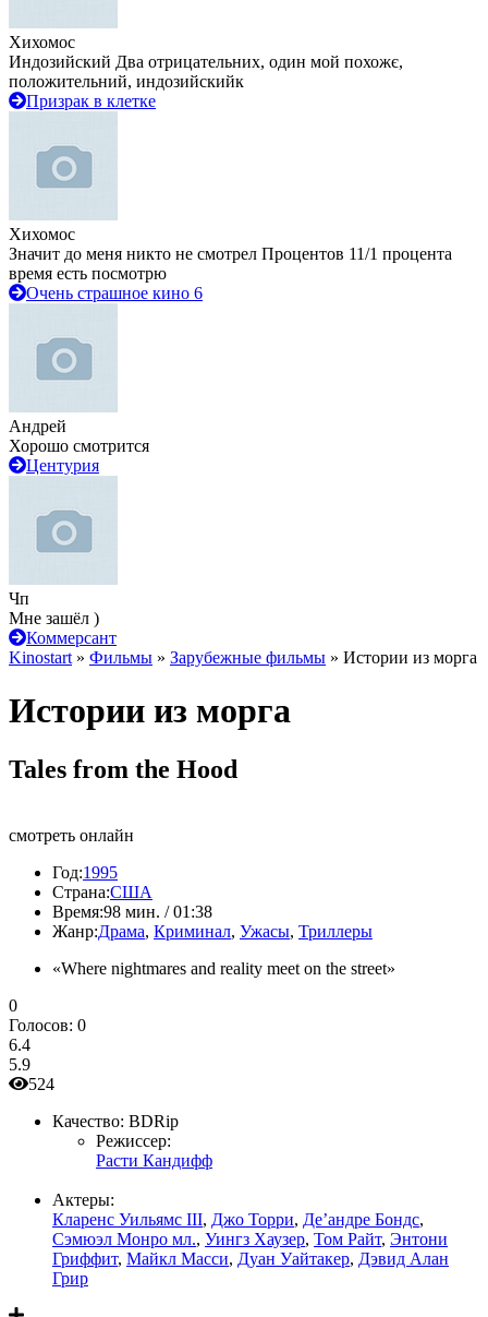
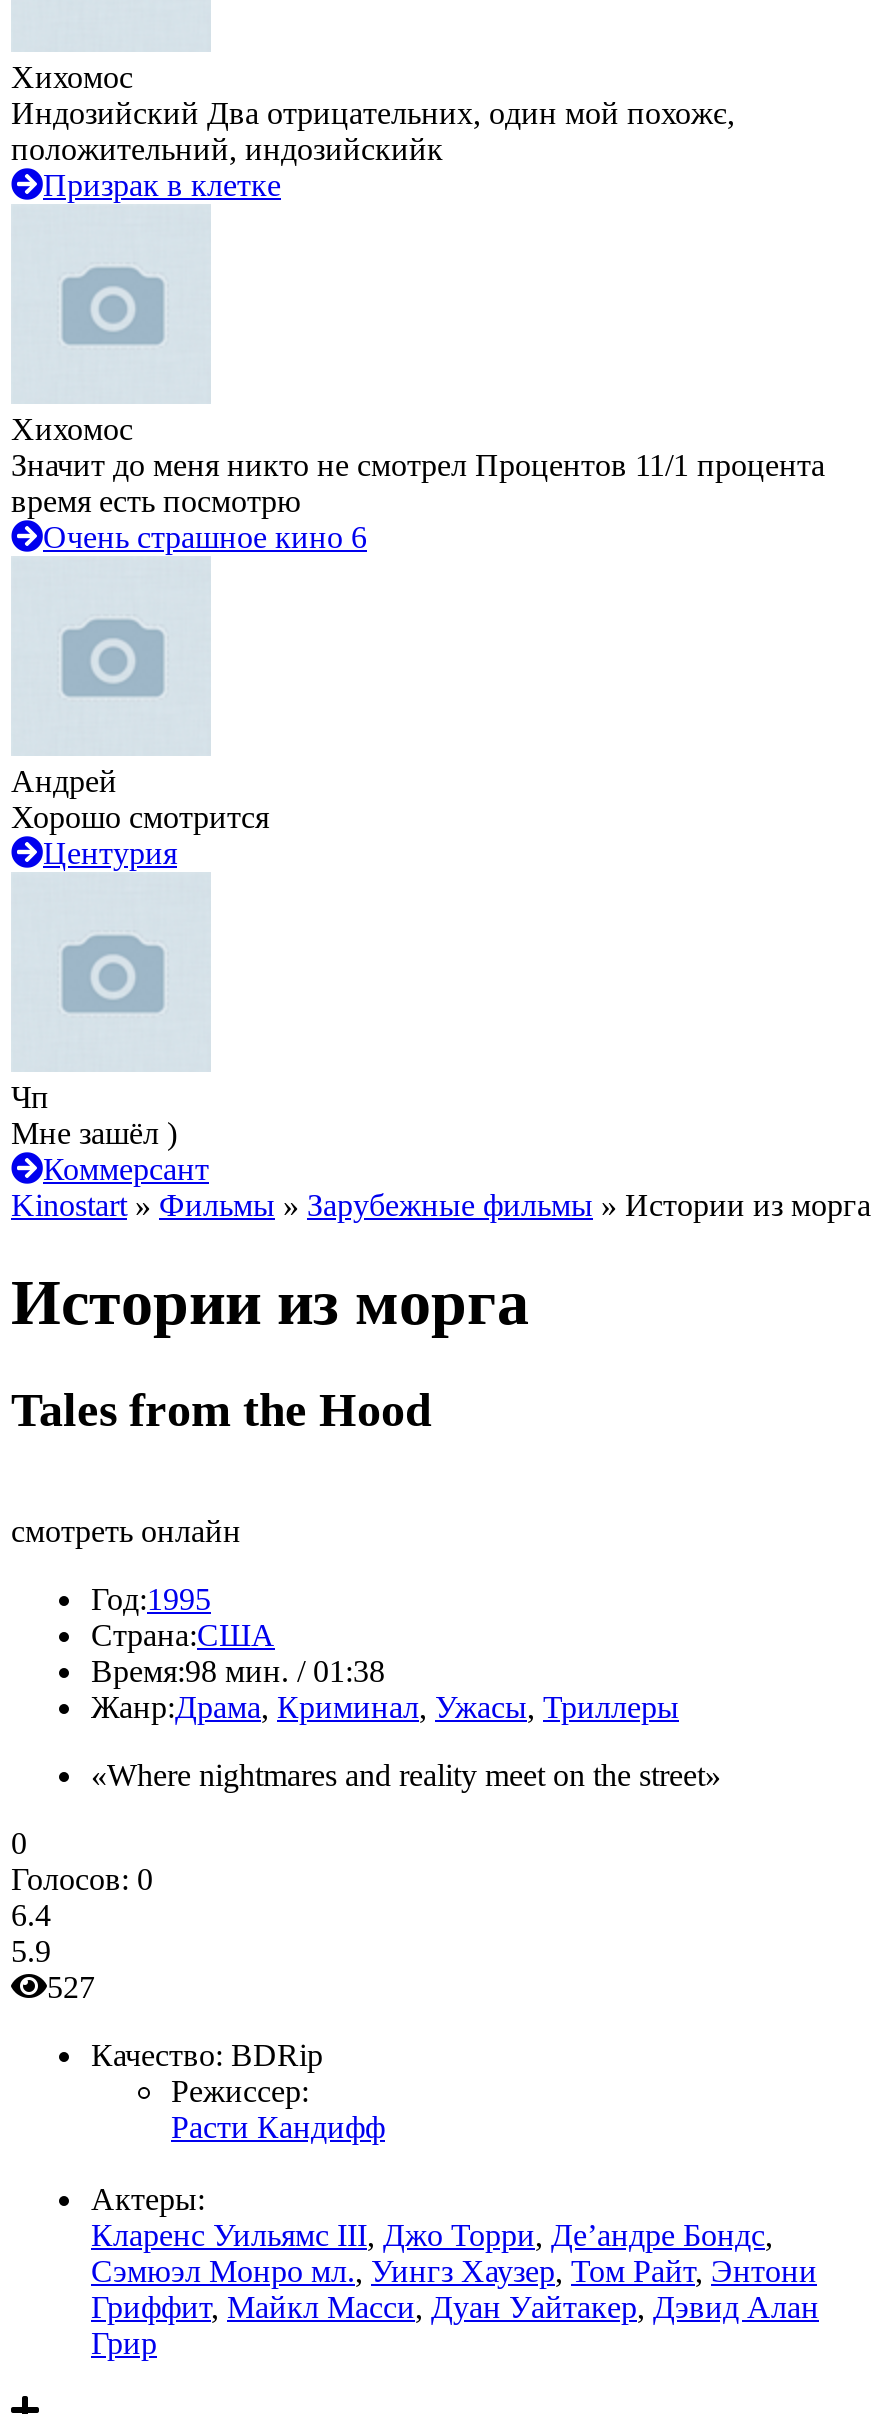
[28,1075,54,1093] 524 -> [47,1970,95,2004] 527

